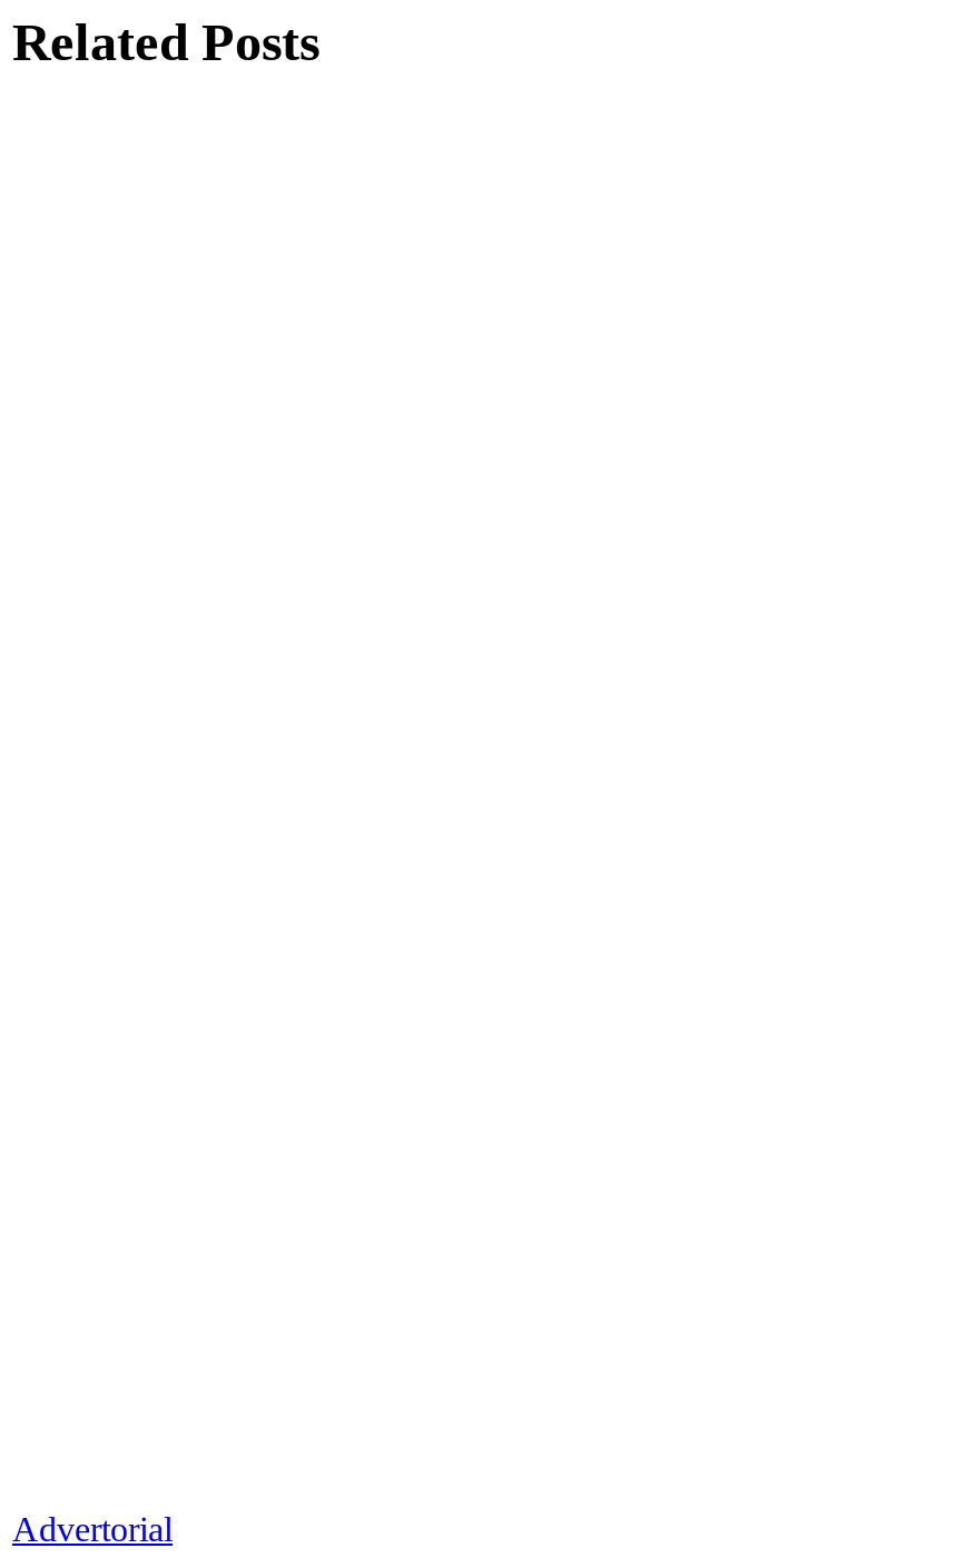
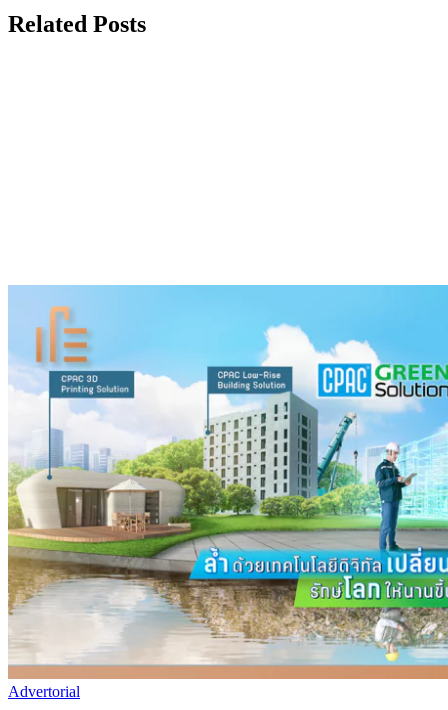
none -> [7,284,445,680] [image]

